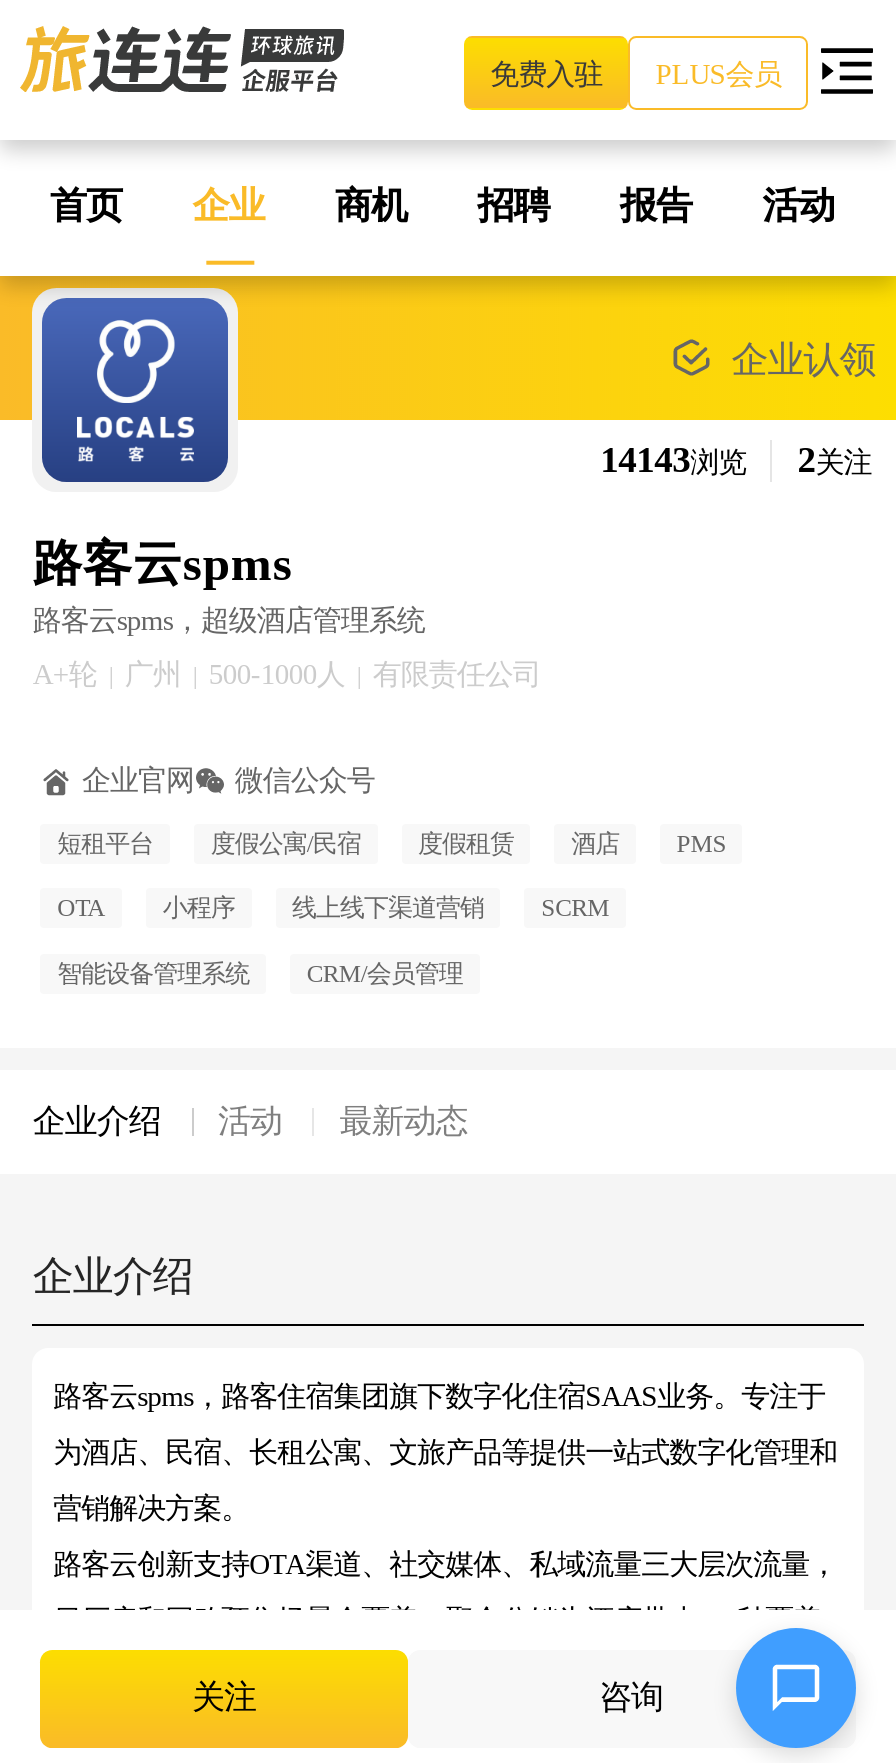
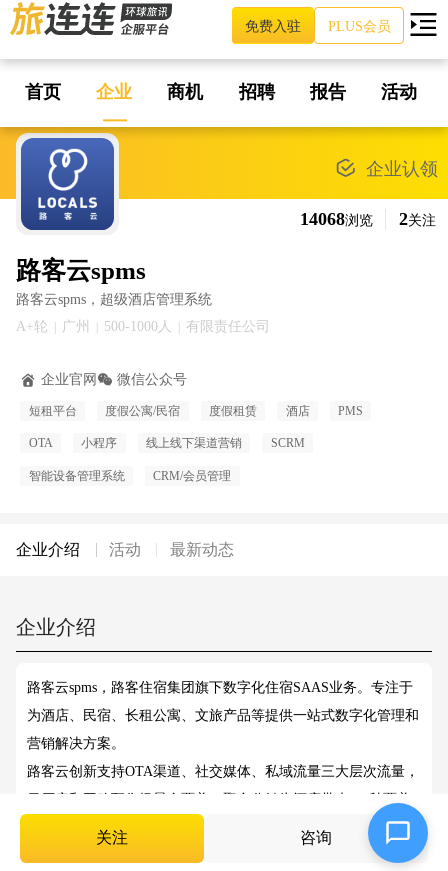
[600,440,871,480] 14143浏览 2关注 -> [300,209,436,229] 14068浏览 2关注

